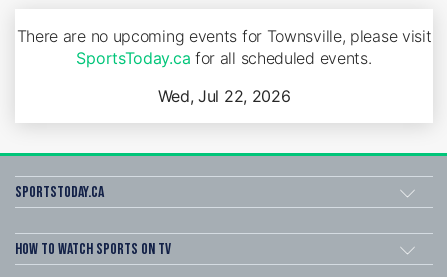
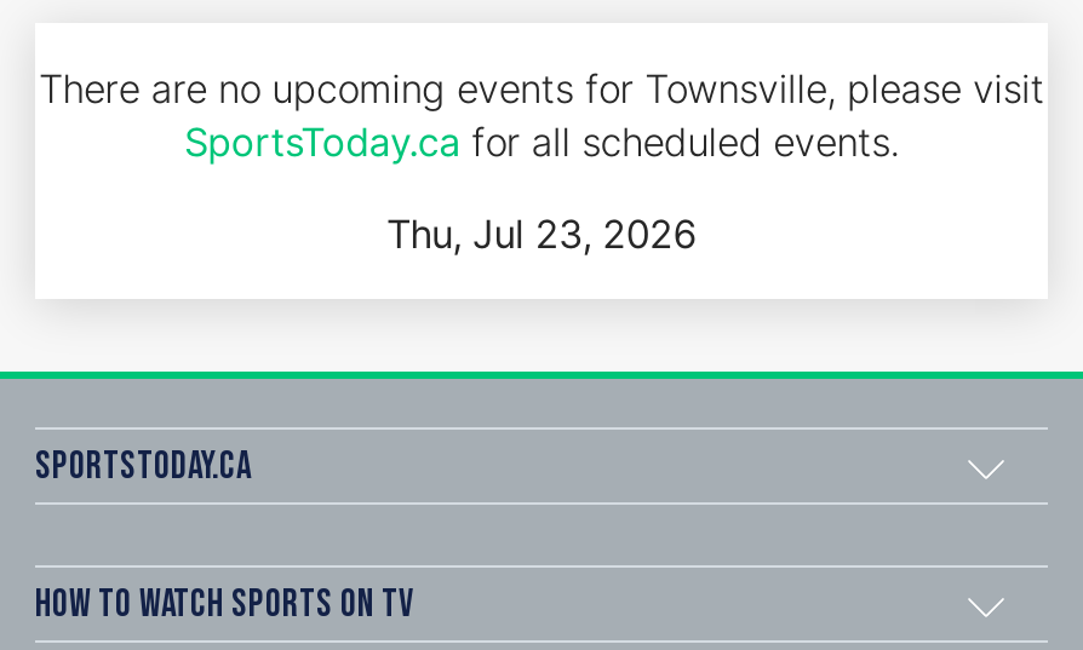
[157,86,290,106] Wed, Jul 22, 2026 -> [386,209,697,258] Thu, Jul 23, 2026

